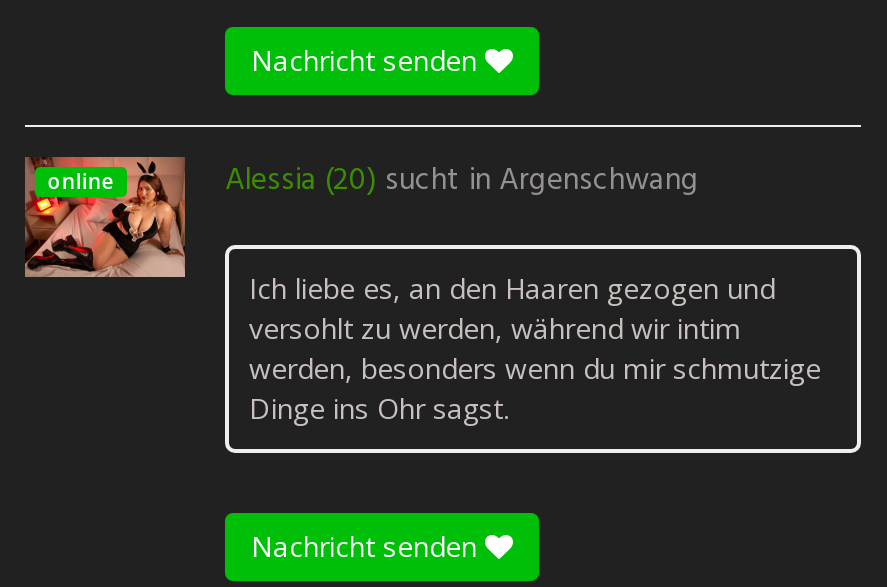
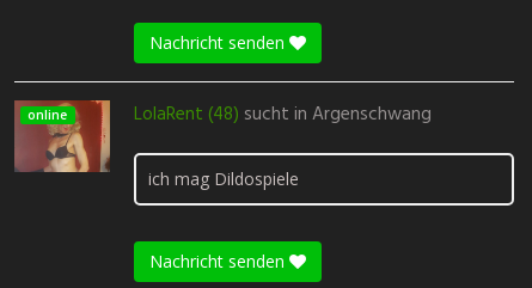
[25,155,699,279] [image] | Alessia (20) sucht in Argenschwang -> [13,100,432,173] [image] | LolaRent (48) sucht in Argenschwang
[249,269,821,427] Ich liebe es, an den Haaren gezogen und | versohlt zu werden, während wir intim | werden, besonders wenn du mir schmutzige | Dinge ins Ohr sagst. -> [148,167,299,190] ich mag Dildospiele

